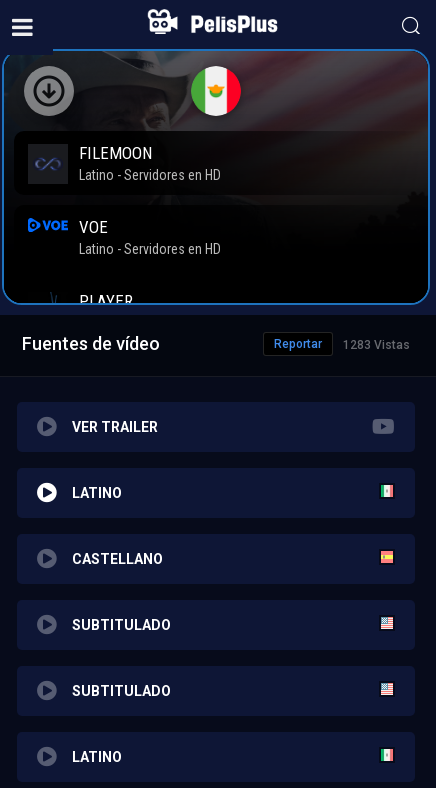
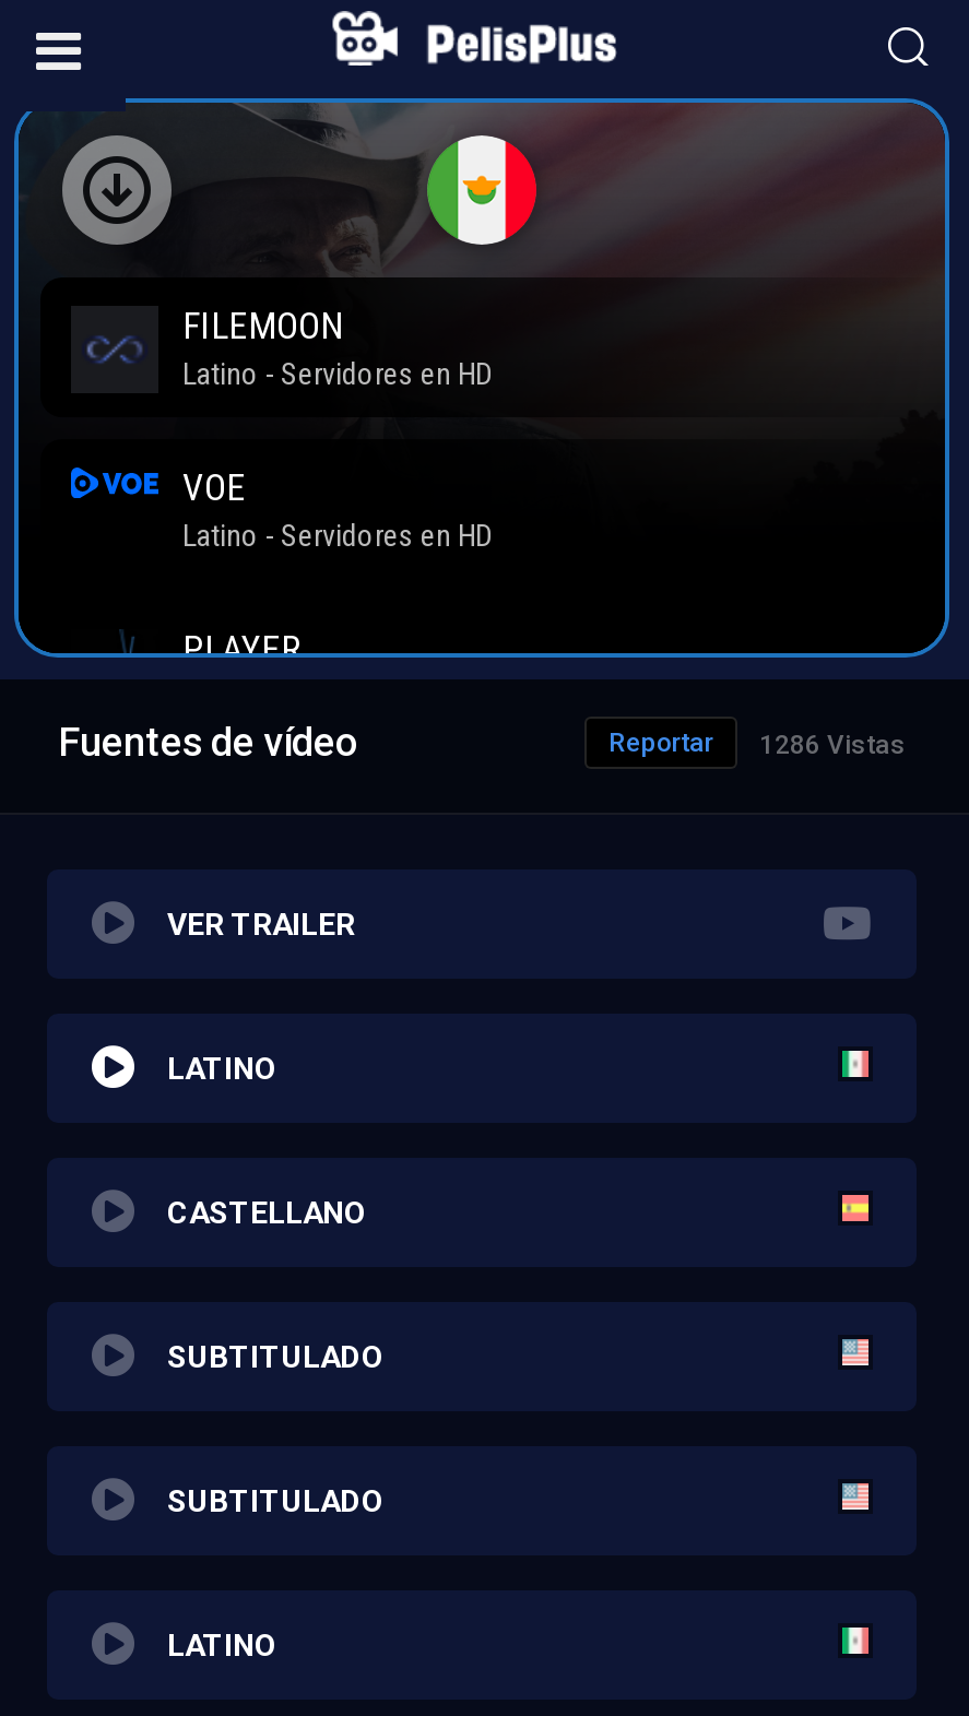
[274,337,410,352] Reportar 1283 Vistas -> [608,728,906,761] Reportar 1286 Vistas

